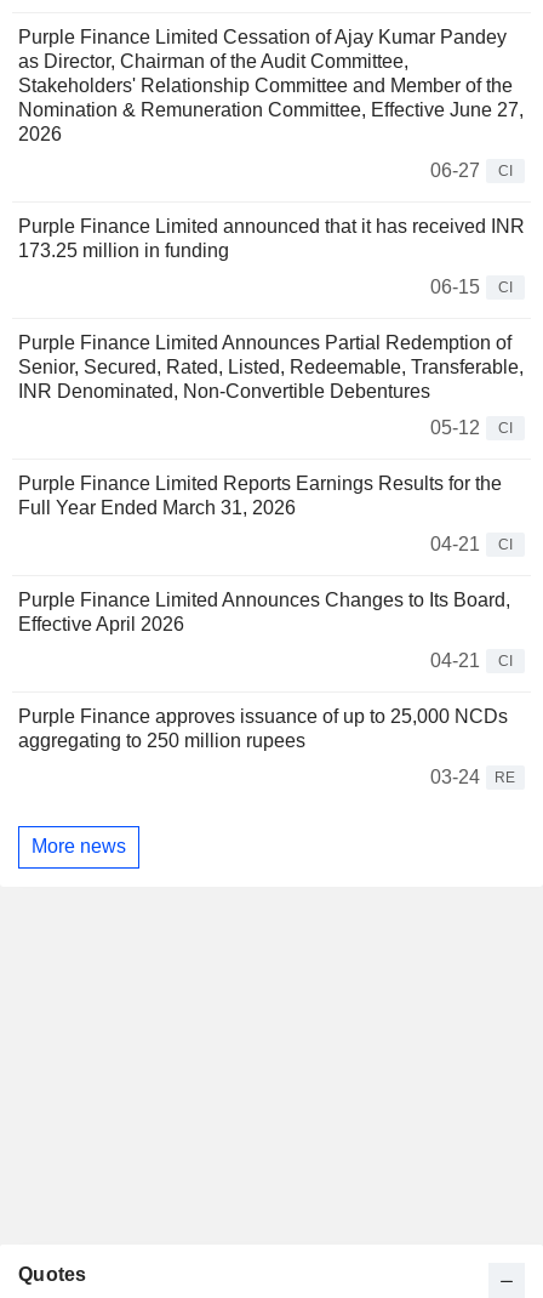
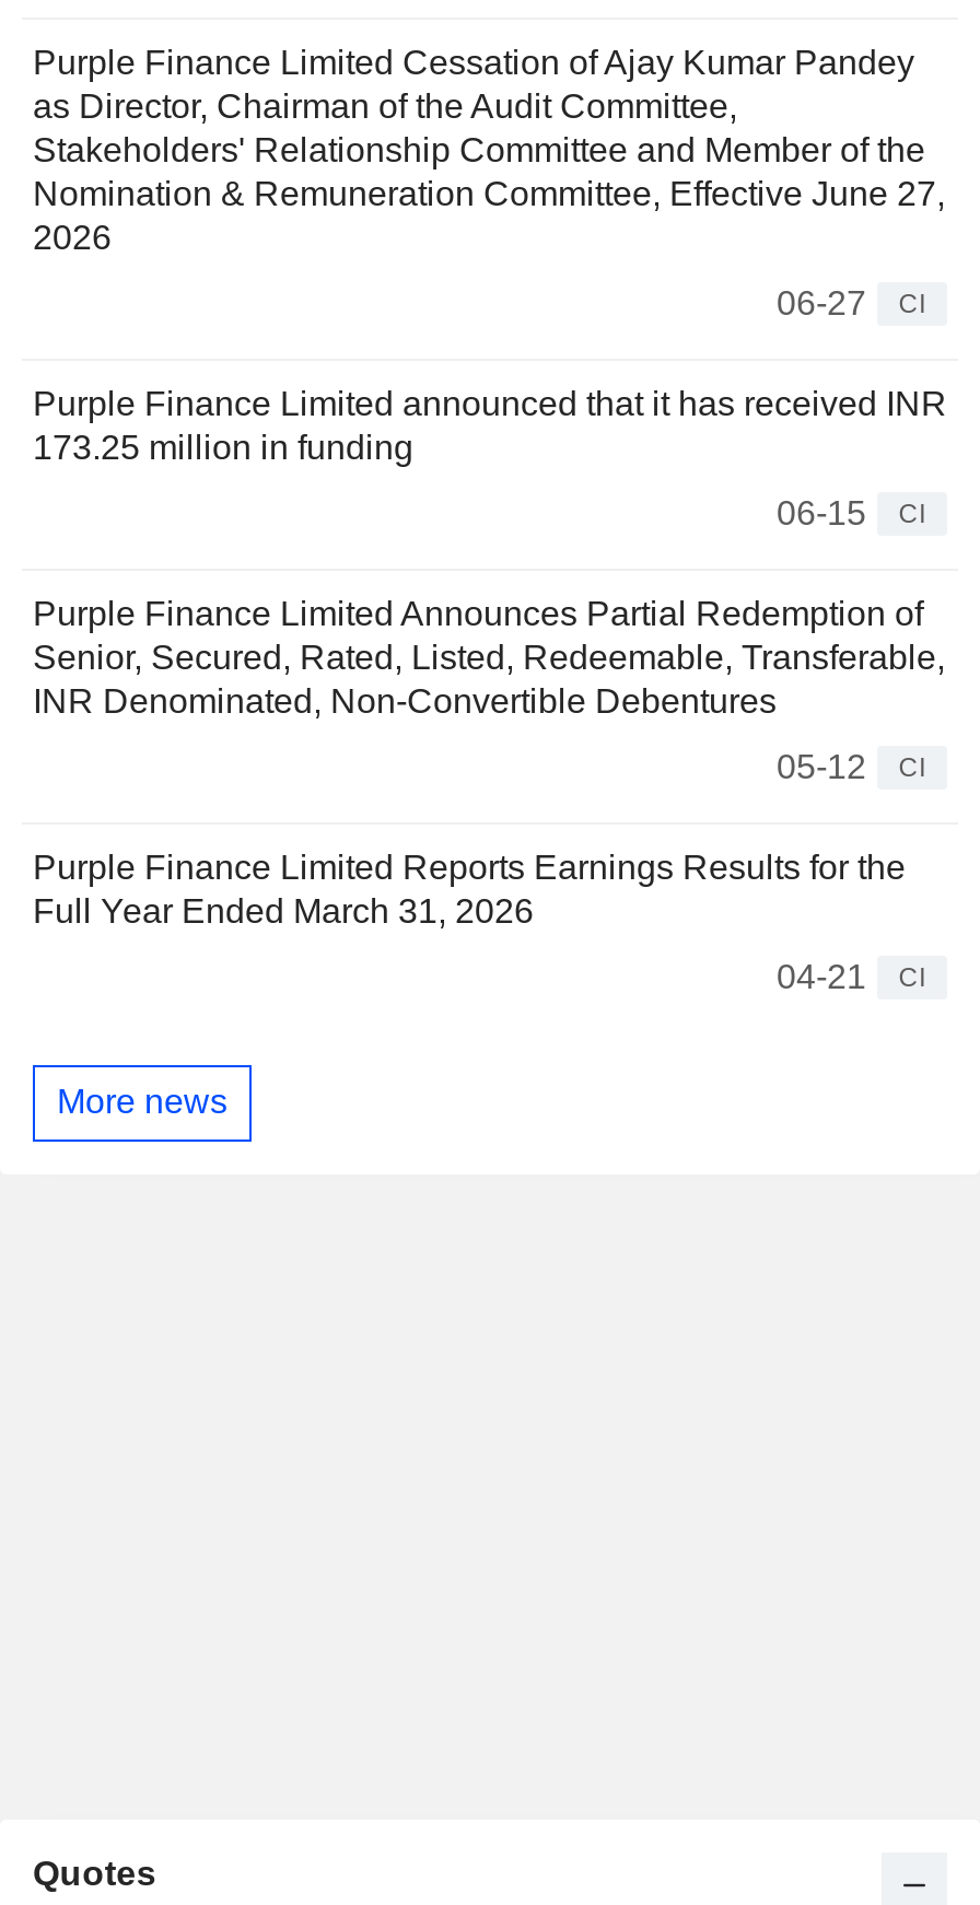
[18,589,516,787] Purple Finance Limited Announces Changes to Its Board, | Effective April 2026 | 04-21 | CI | Purple Finance approves issuance of up to 25,000 NCDs | aggregating to 250 million rupees | 03-24 | RE -> none

